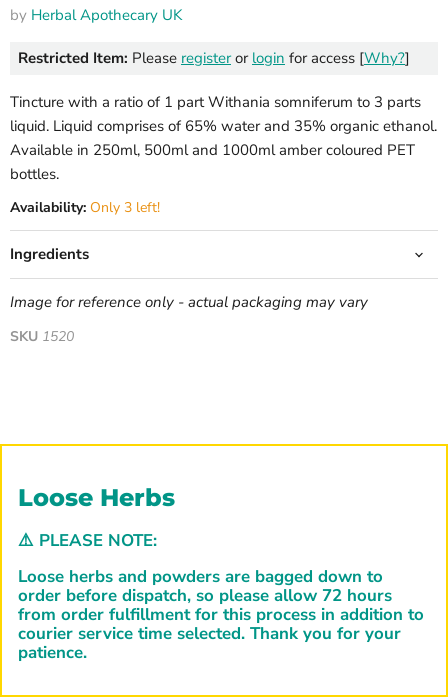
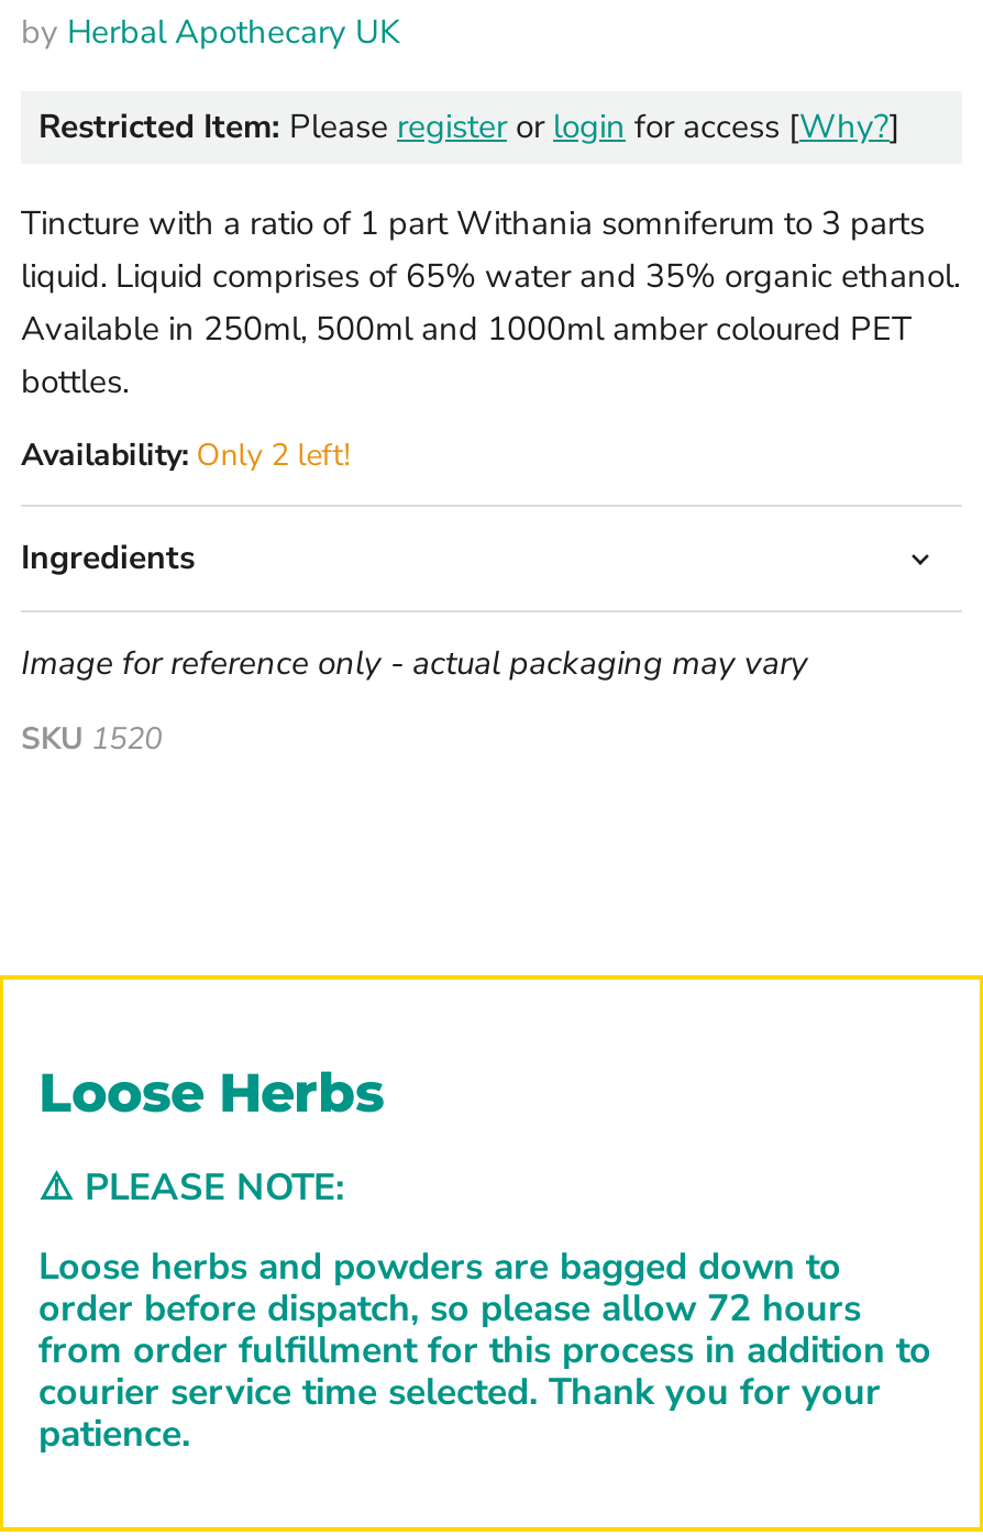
[10,198,160,217] Availability: Only 3 left! -> [21,435,350,477] Availability: Only 2 left!

